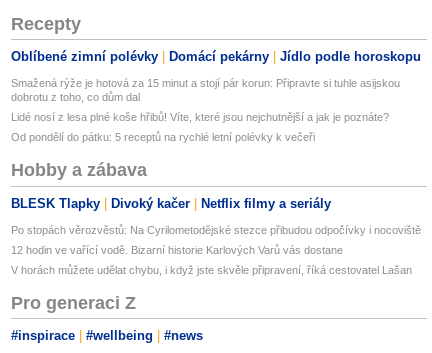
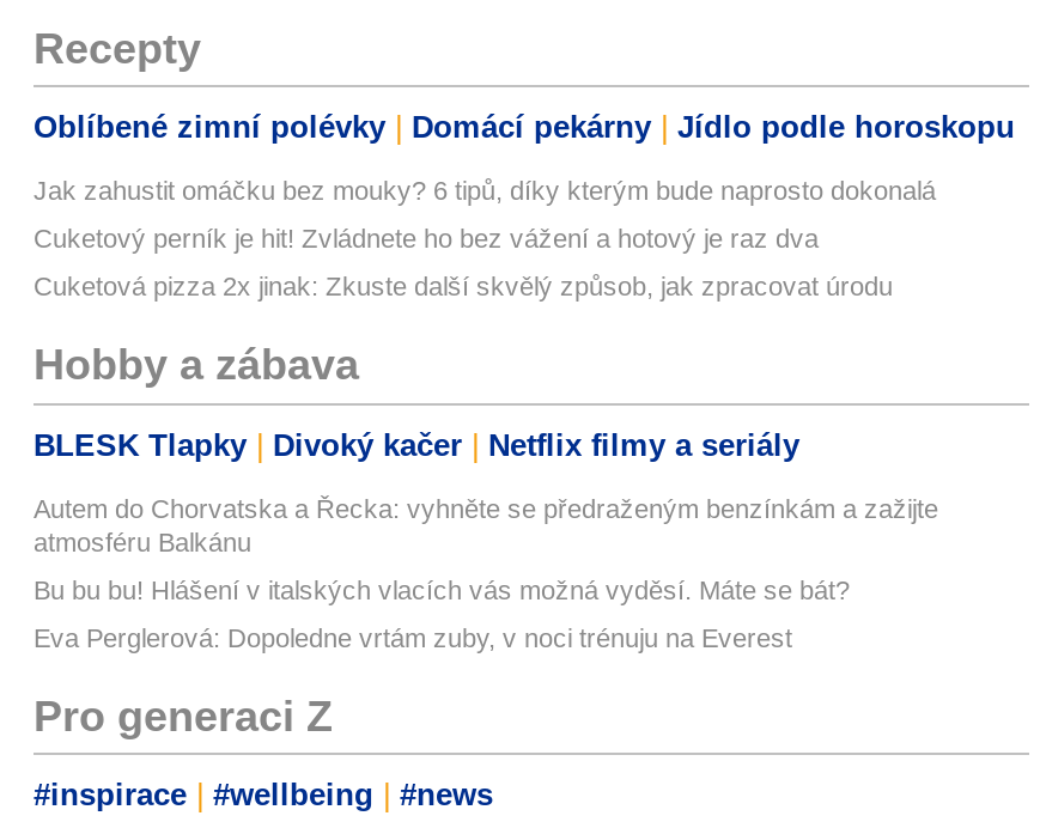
[11,77,400,103] Smažená rýže je hotová za 15 minut a stojí pár korun: Připravte si tuhle asijskou | dobrotu z toho, co dům dal -> [34,177,936,206] Jak zahustit omáčku bez mouky? 6 tipů, díky kterým bude naprosto dokonalá
[11,111,389,123] Lidé nosí z lesa plné koše hřibů! Víte, které jsou nejchutnější a jak je poznáte? -> [34,225,819,253] Cuketový perník je hit! Zvládnete ho bez vážení a hotový je raz dva
[11,131,315,143] Od pondělí do pátku: 5 receptů na rychlé letní polévky k večeři -> [34,273,893,301] Cuketová pizza 2x jinak: Zkuste další skvělý způsob, jak zpracovat úrodu
[11,224,421,236] Po stopách věrozvěstů: Na Cyrilometodějské stezce přibudou odpočívky i nocoviště -> [34,494,938,556] Autem do Chorvatska a Řecka: vyhněte se předraženým benzínkám a zažijte | atmosféru Balkánu
[11,244,343,256] 12 hodin ve vařící vodě. Bizarní historie Karlových Varů vás dostane -> [34,575,850,604] Bu bu bu! Hlášení v italských vlacích vás možná vyděsí. Máte se bát?
[11,264,412,276] V horách můžete udělat chybu, i když jste skvěle připravení, říká cestovatel Lašan -> [34,623,792,652] Eva Perglerová: Dopoledne vrtám zuby, v noci trénuju na Everest

